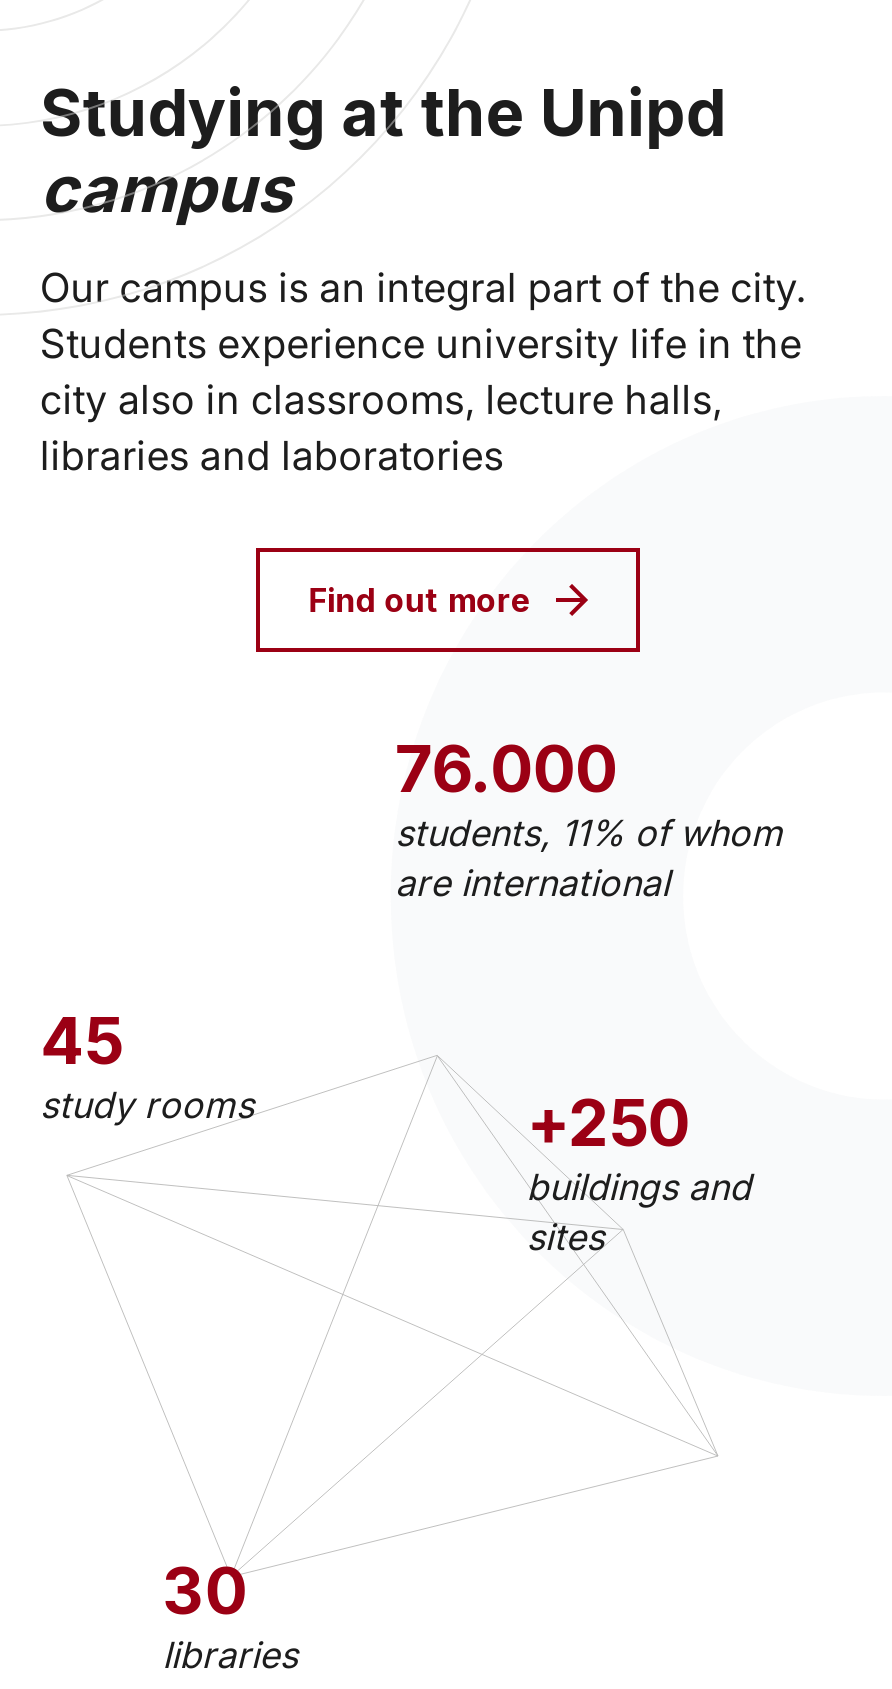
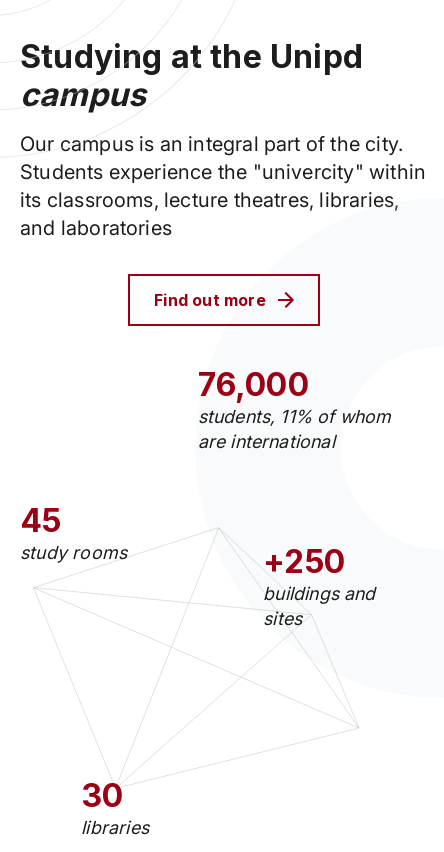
[40,320,802,480] Students experience university life in the | city also in classrooms, lecture halls, | libraries and laboratories -> [20,160,426,240] Students experience the "univercity" within | its classrooms, lecture theatres, libraries, | and laboratories
[395,730,618,808] 76.000 -> [198,365,309,404] 76,000

